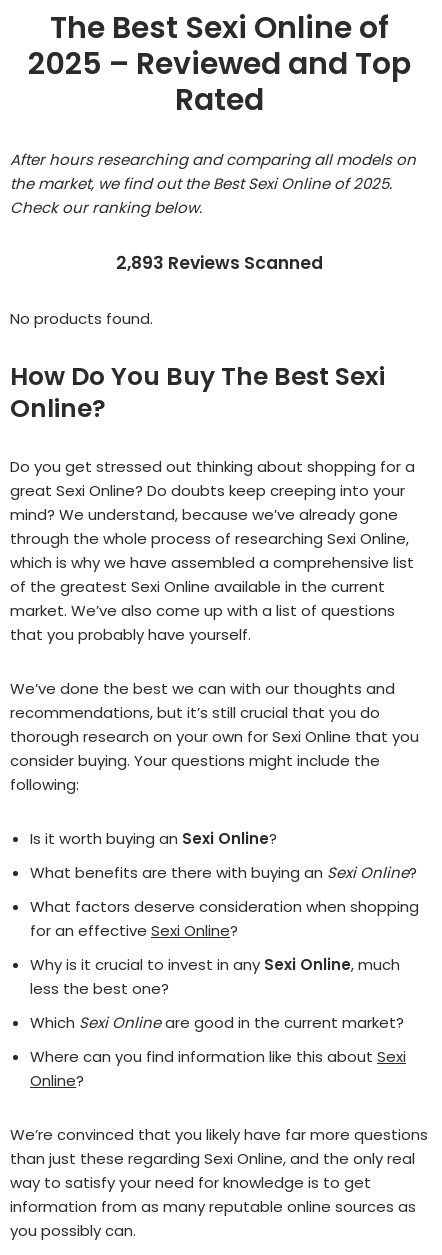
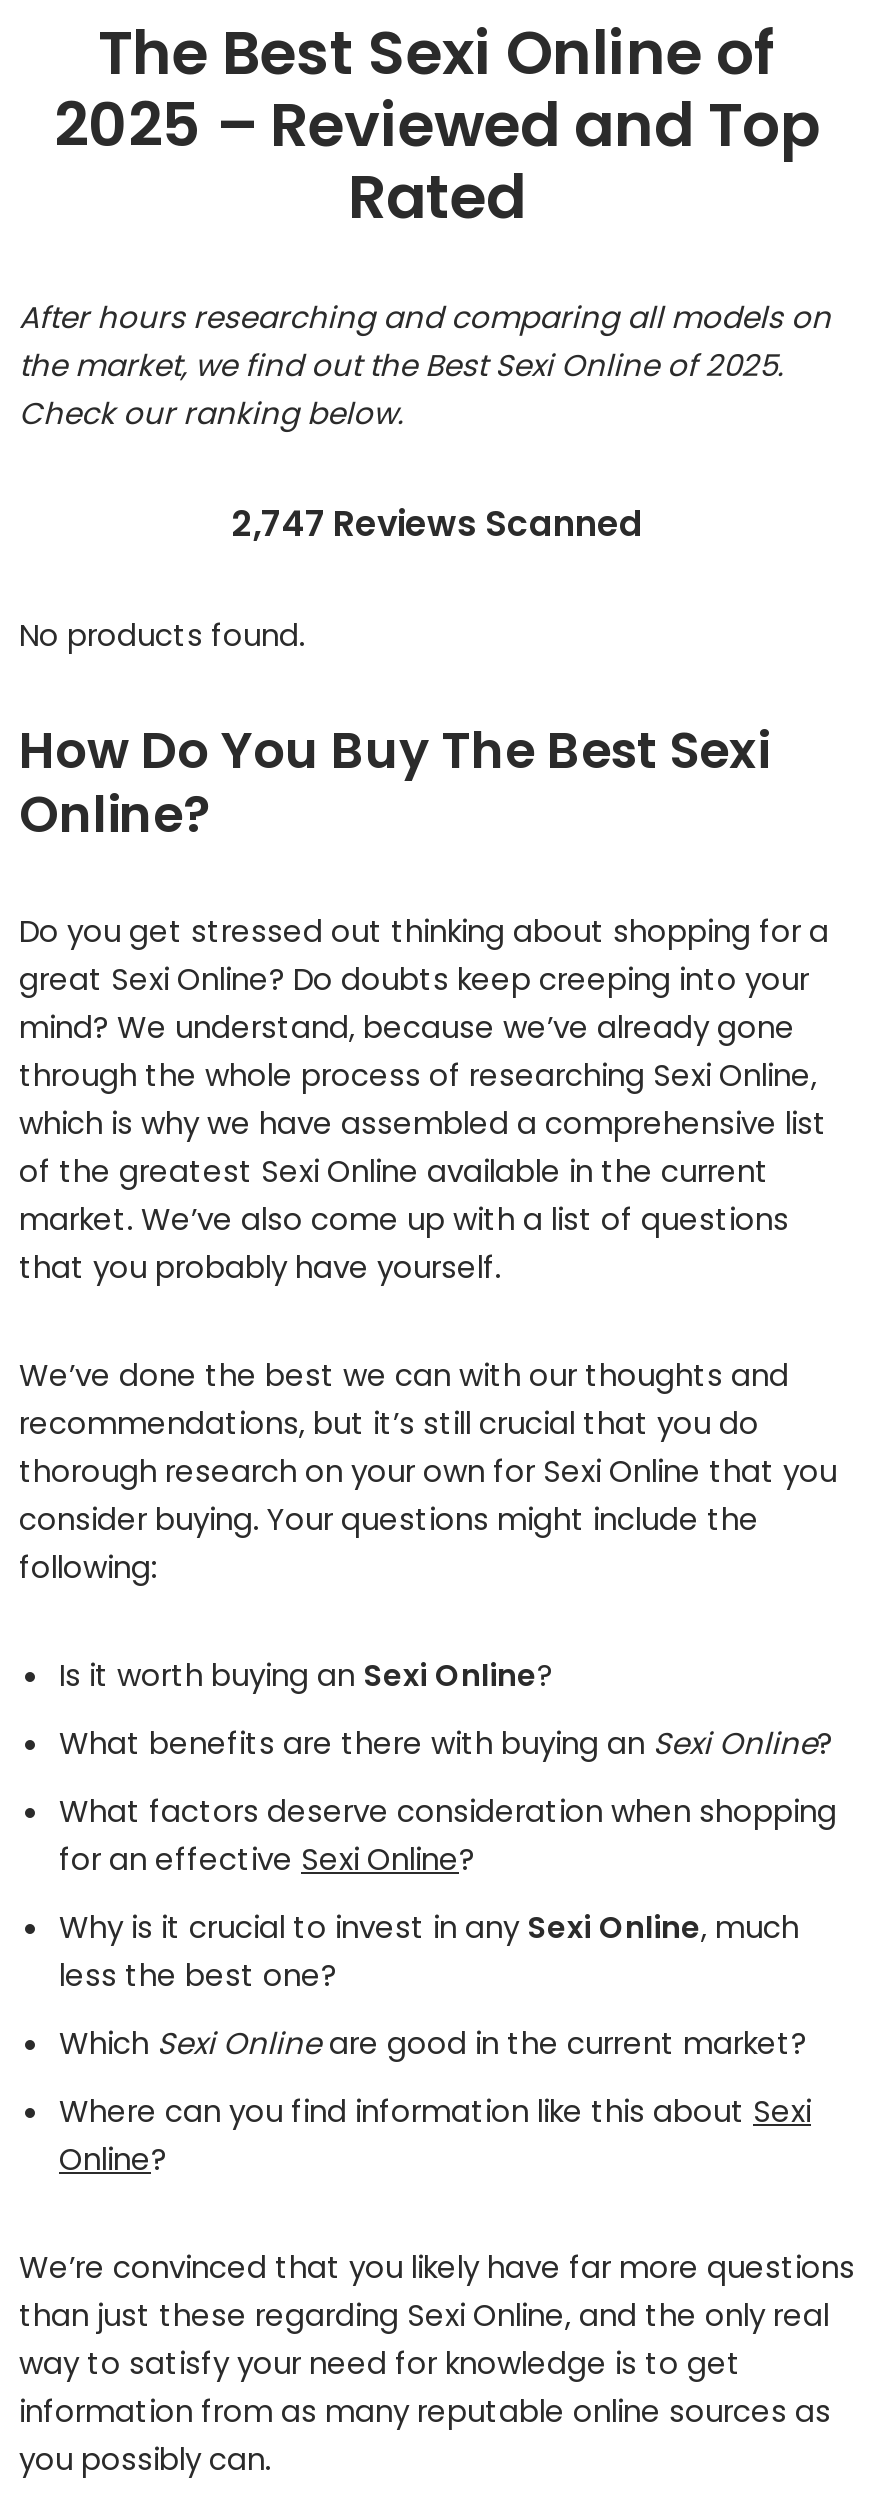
[115,251,322,275] 2,893 Reviews Scanned -> [231,500,643,548] 2,747 Reviews Scanned

